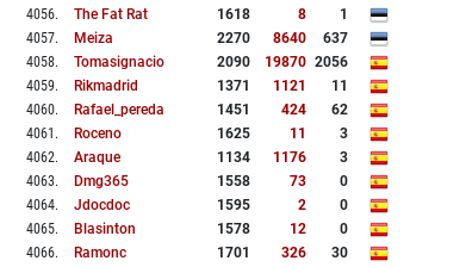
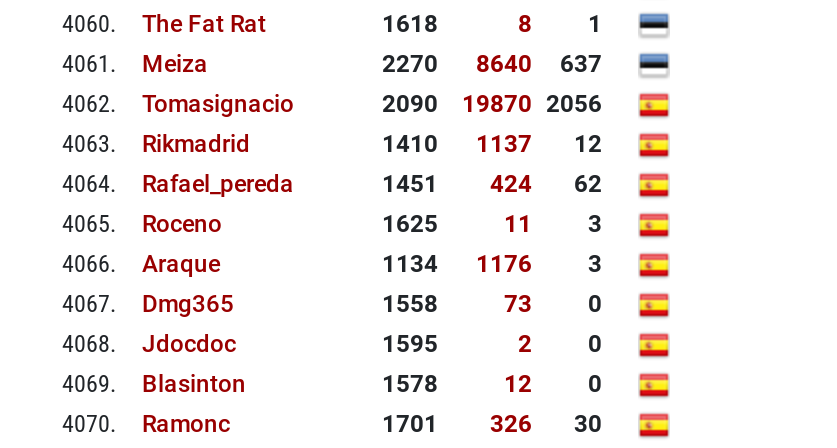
[26,6,148,23] 4056. The Fat Rat -> [62,10,266,38] 4060. The Fat Rat
[26,30,113,47] 4057. Meiza -> [62,50,208,78] 4061. Meiza
[26,54,164,71] 4058. Tomasignacio -> [62,90,294,118] 4062. Tomasignacio
[26,78,138,94] 4059. Rikmadrid -> [62,130,250,158] 4063. Rikmadrid
[217,78,250,94] 1371 -> [382,130,438,158] 1410
[273,78,306,94] 1121 -> [476,130,532,158] 1137
[331,78,348,94] 11 -> [574,130,602,158] 12
[26,102,164,118] 4060. Rafael_pereda -> [62,170,294,198] 4064. Rafael_pereda
[26,125,122,142] 4061. Roceno -> [62,210,222,238] 4065. Roceno
[26,149,120,166] 4062. Araque -> [62,250,220,278] 4066. Araque
[26,173,129,190] 4063. Dmg365 -> [62,290,234,318] 4067. Dmg365
[26,197,130,214] 4064. Jdocdoc -> [62,330,236,358] 4068. Jdocdoc
[26,221,136,237] 4065. Blasinton -> [62,370,246,398] 4069. Blasinton
[26,245,126,261] 4066. Ramonc -> [62,410,230,438] 4070. Ramonc

